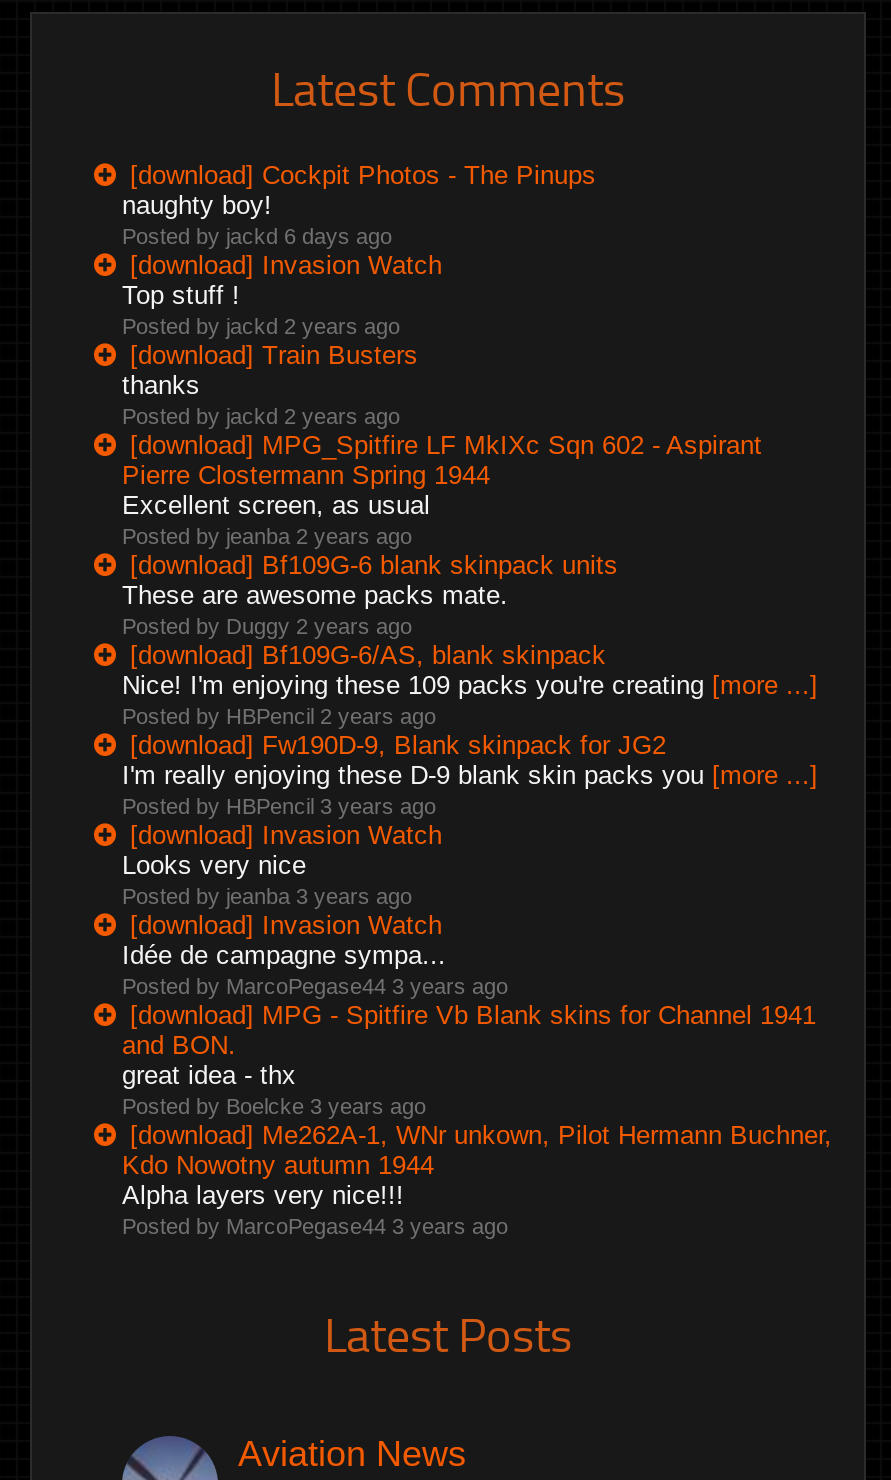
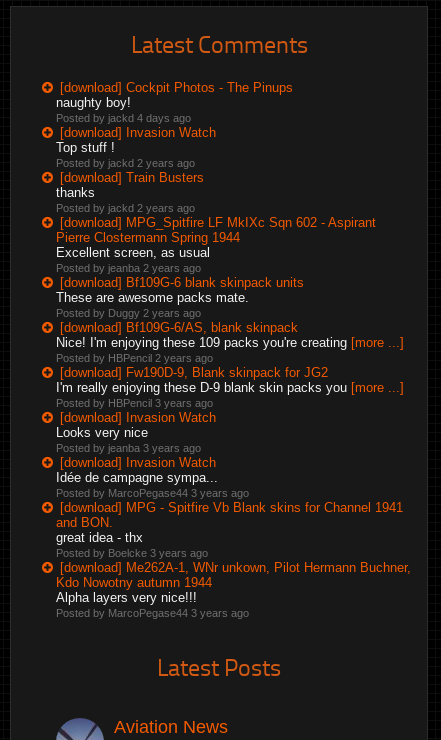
[122,224,392,248] Posted by jackd 6 days ago -> [56,112,191,124] Posted by jackd 4 days ago

